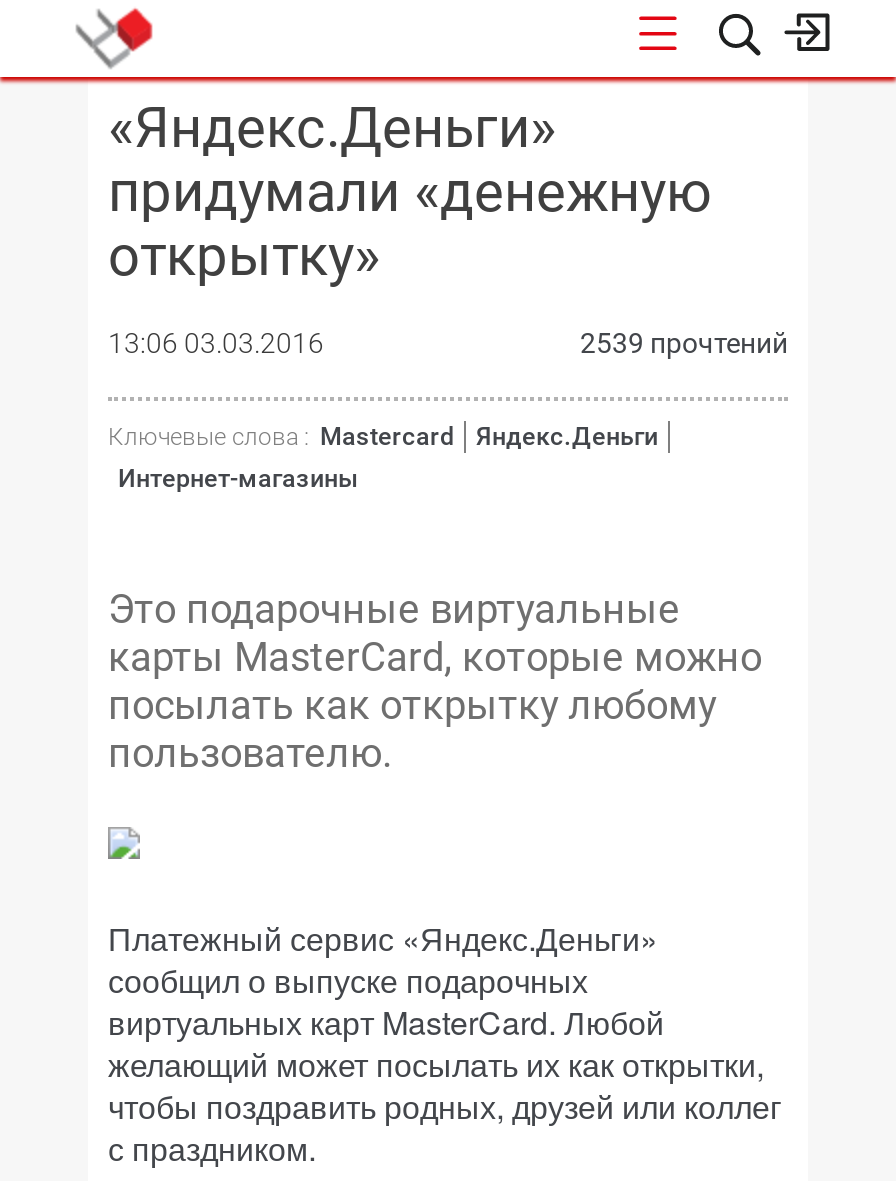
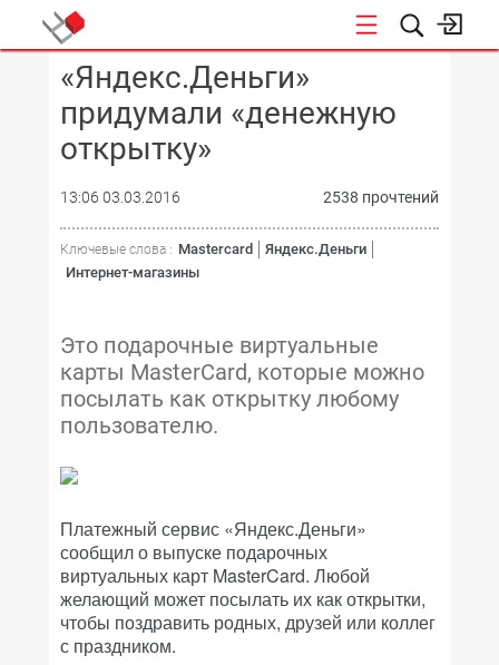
[580,327,788,359] 2539 прочтений -> [323,188,439,206] 2538 прочтений

